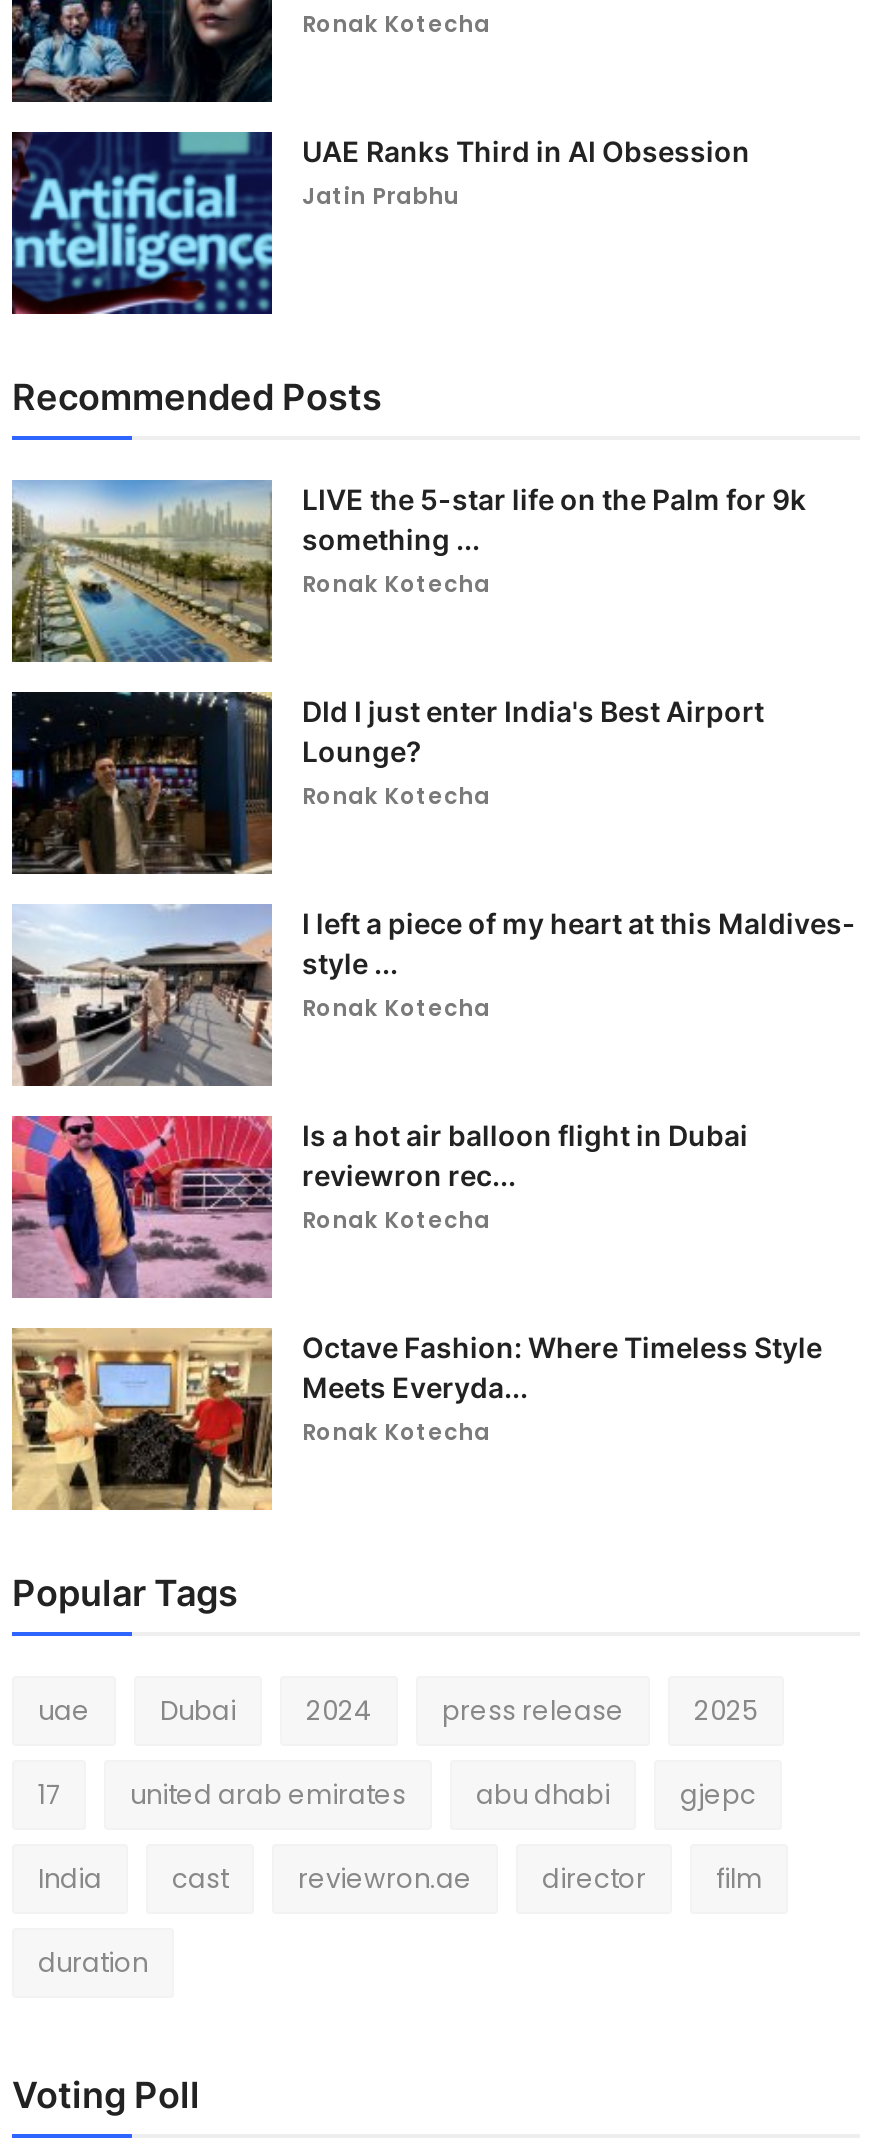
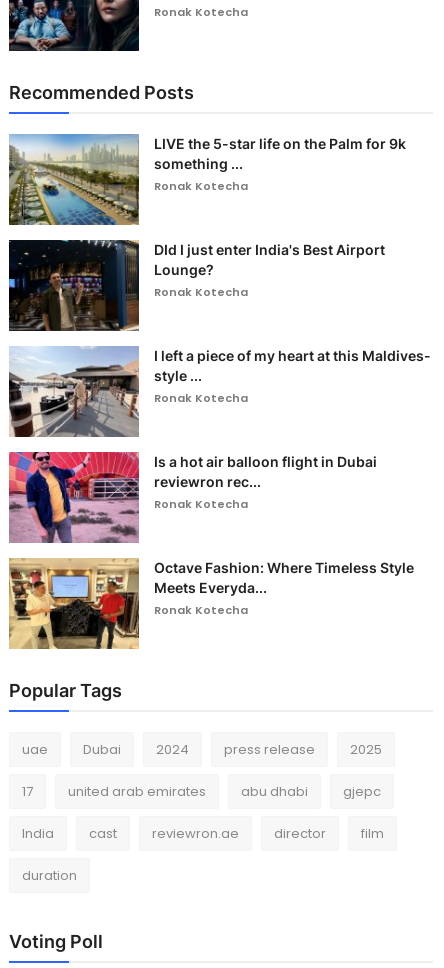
[10,130,750,316] [image] | UAE Ranks Third in AI Obsession | Jatin Prabhu -> none

